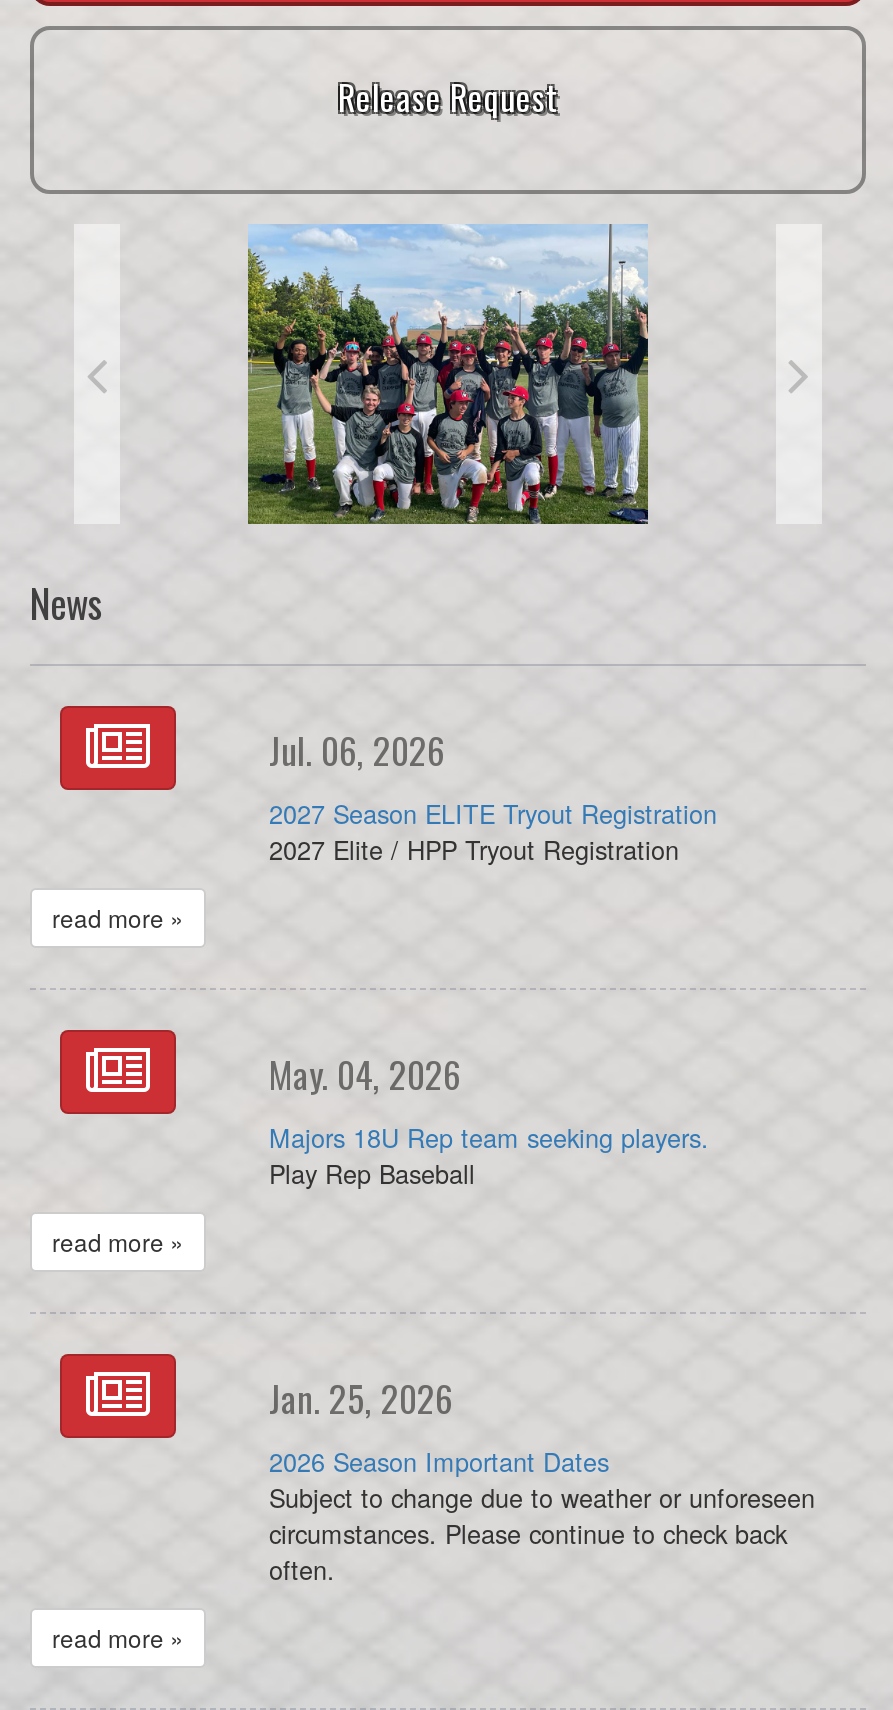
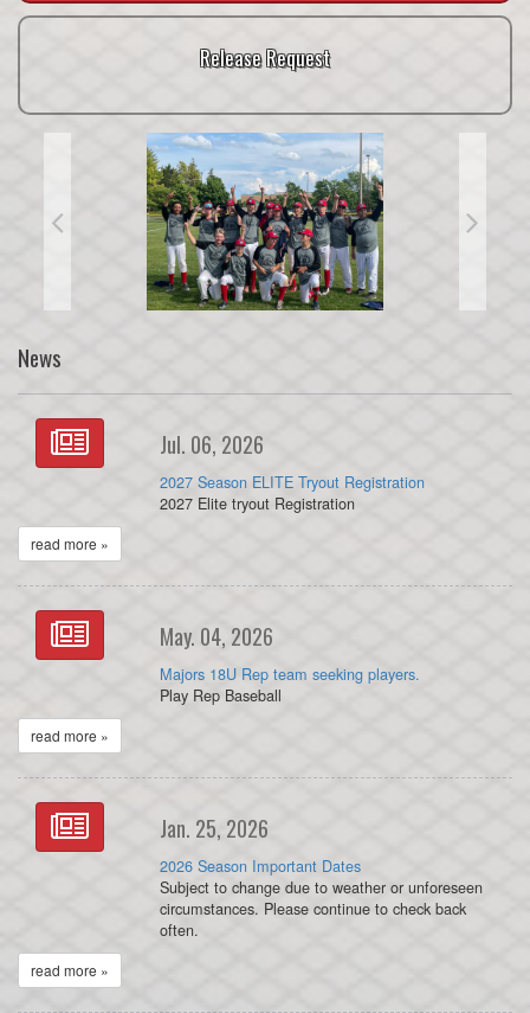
[269,831,679,869] 2027 Elite / HPP Tryout Registration -> [159,492,354,515] 2027 Elite tryout Registration

